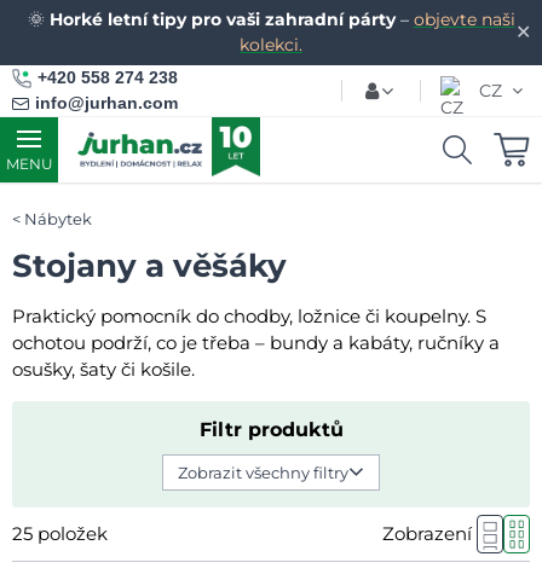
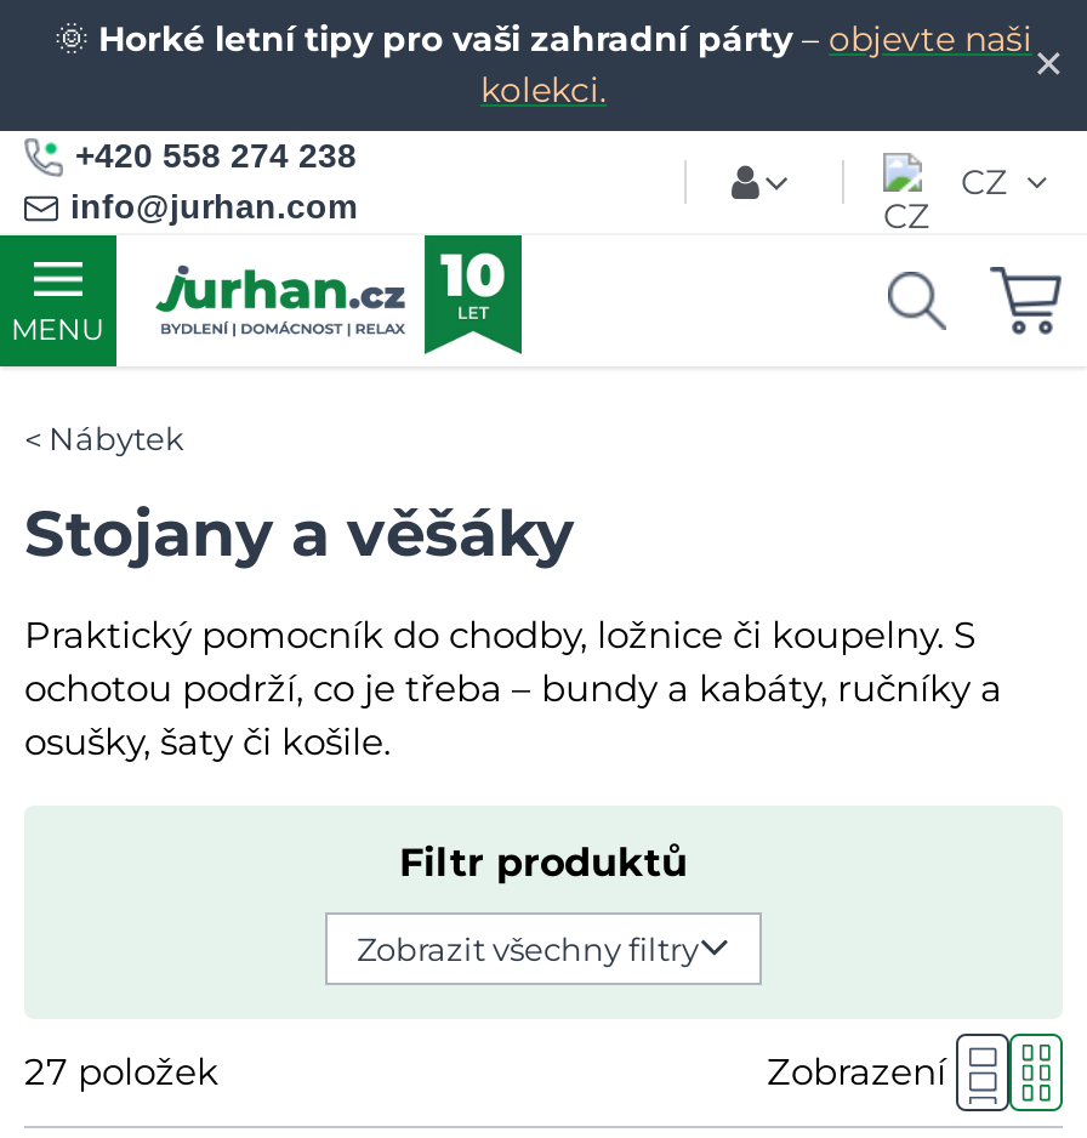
[12,522,108,545] 25 položek -> [24,1047,218,1093] 27 položek

